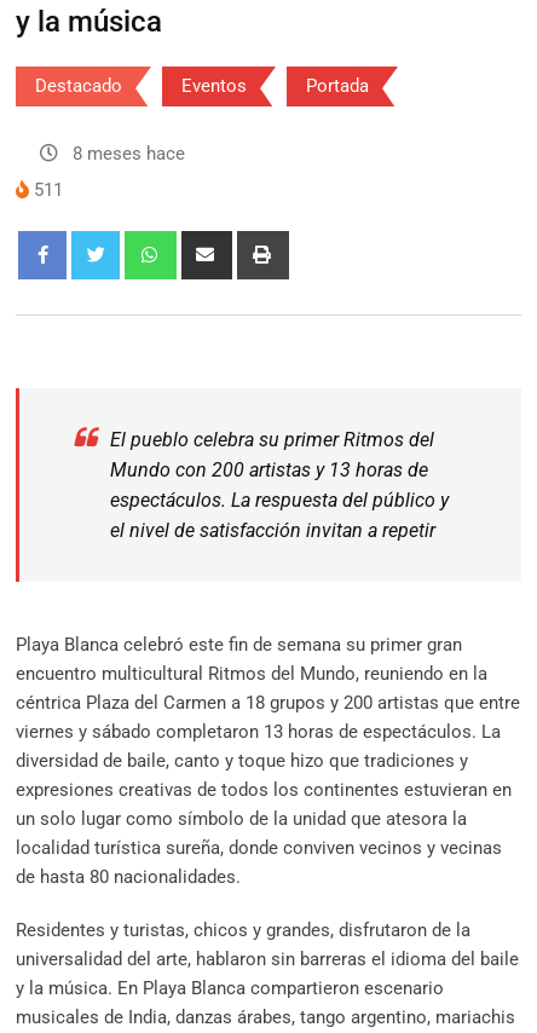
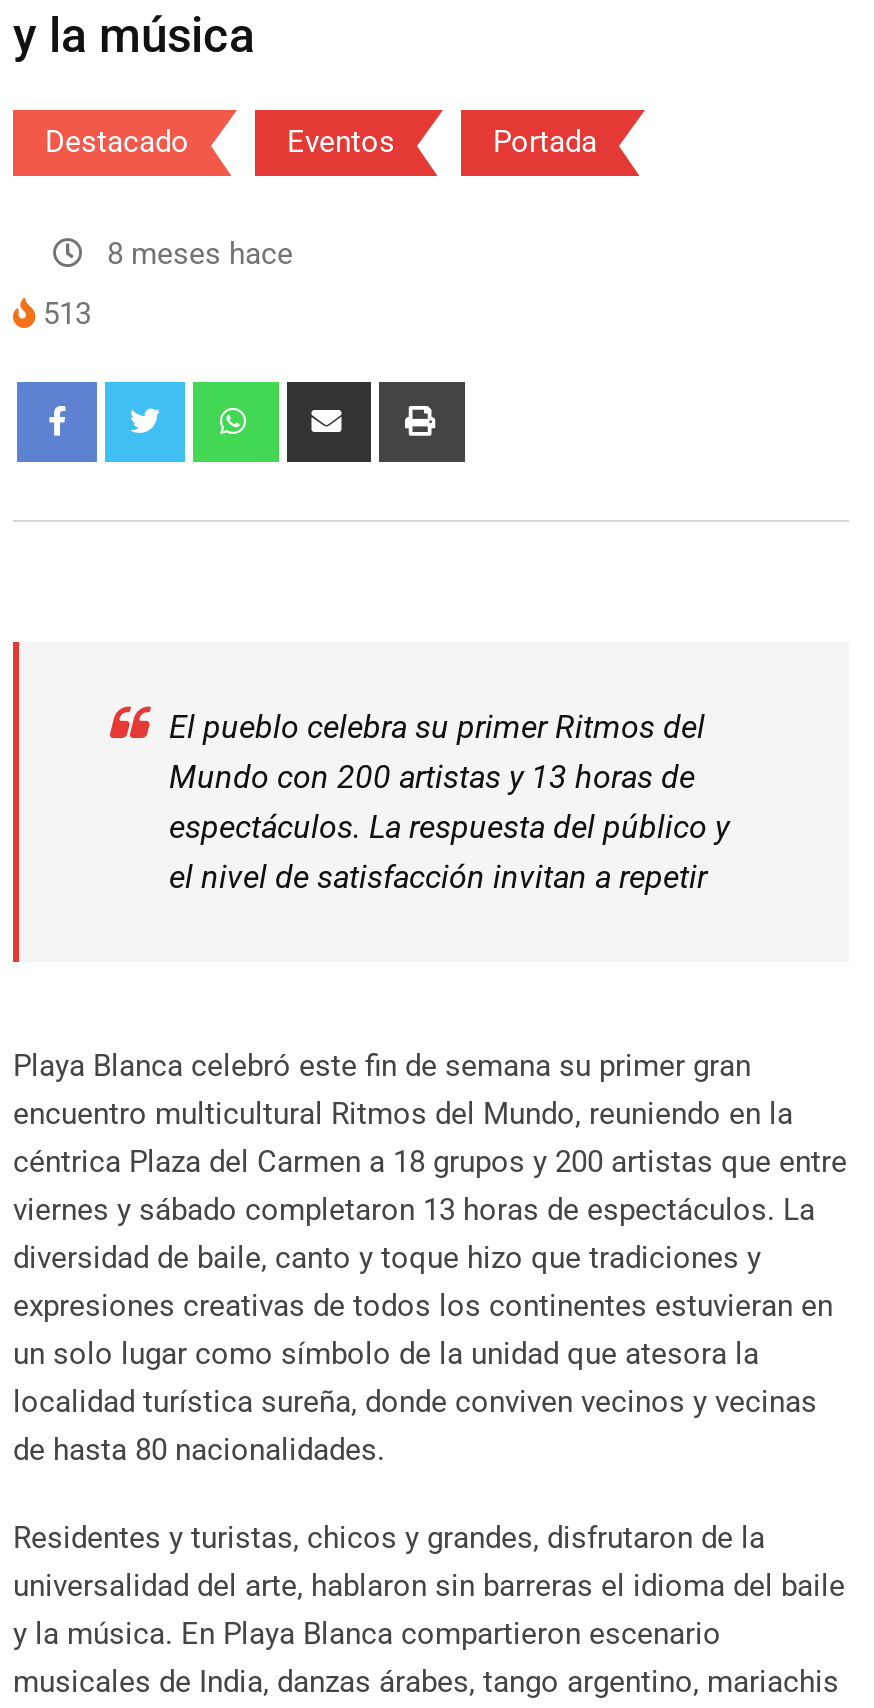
[29,178,63,200] 511 -> [35,295,91,331] 513

